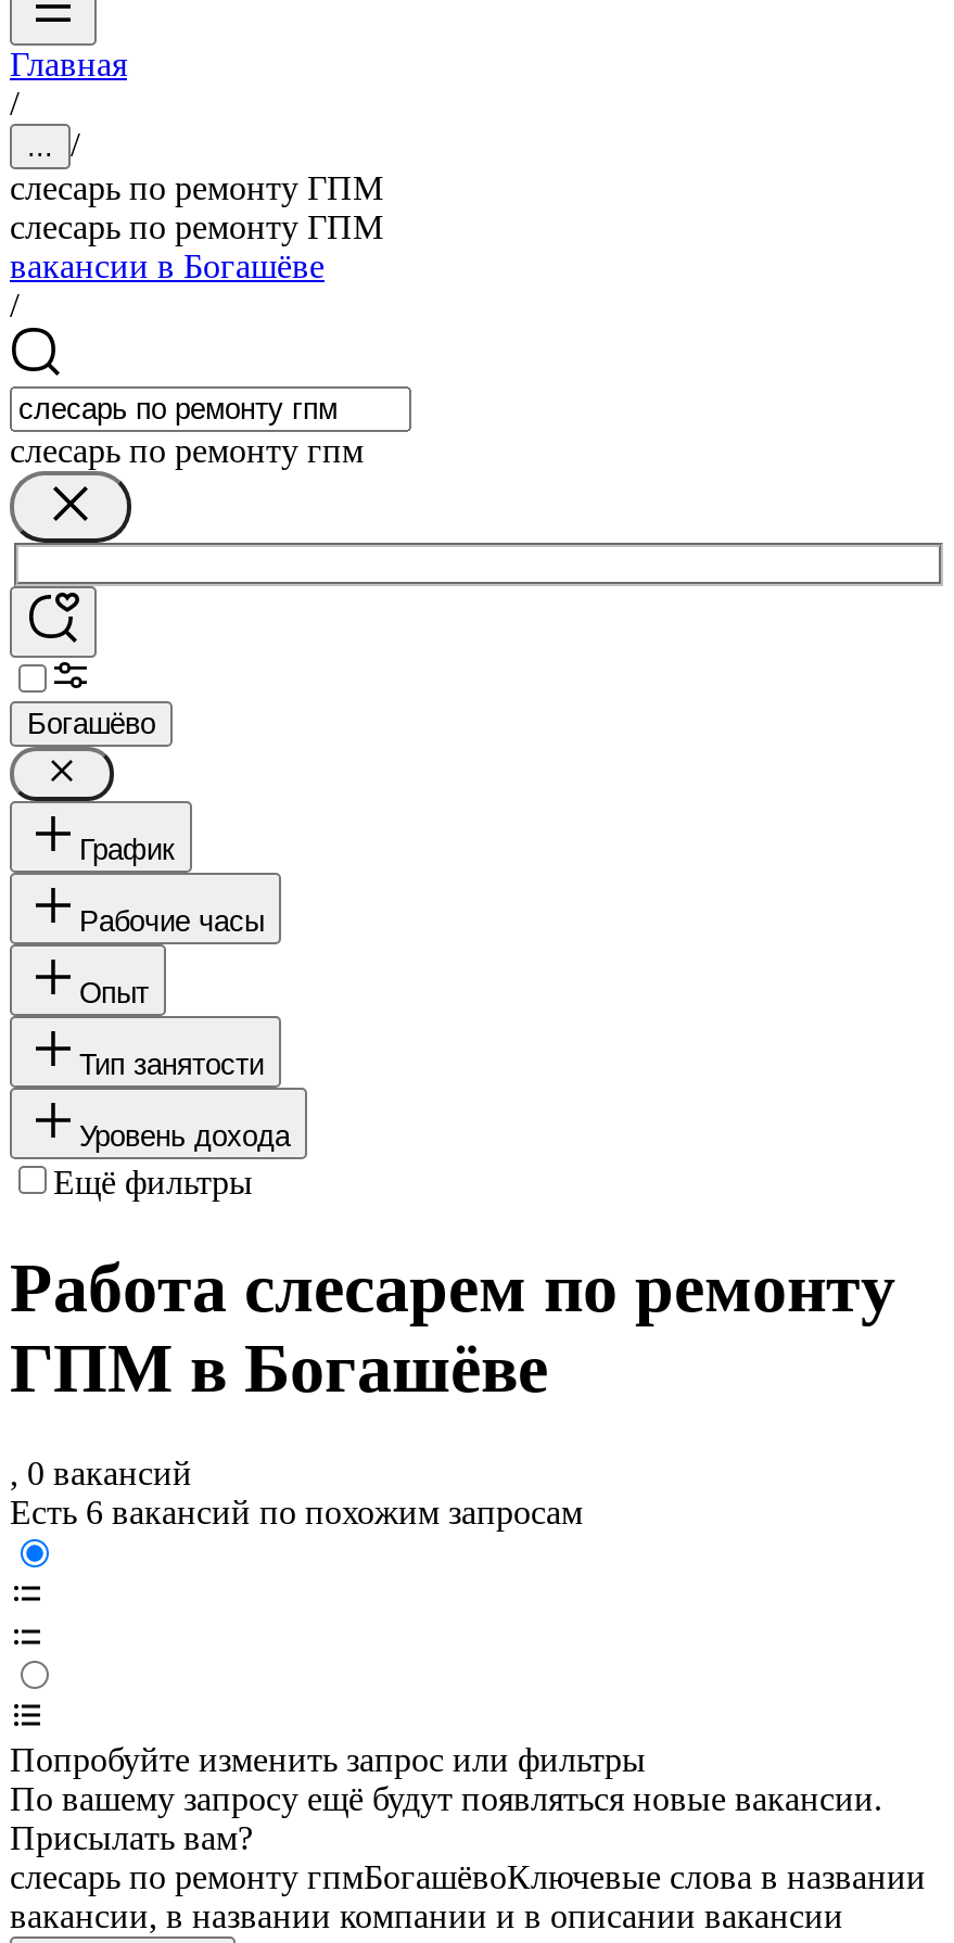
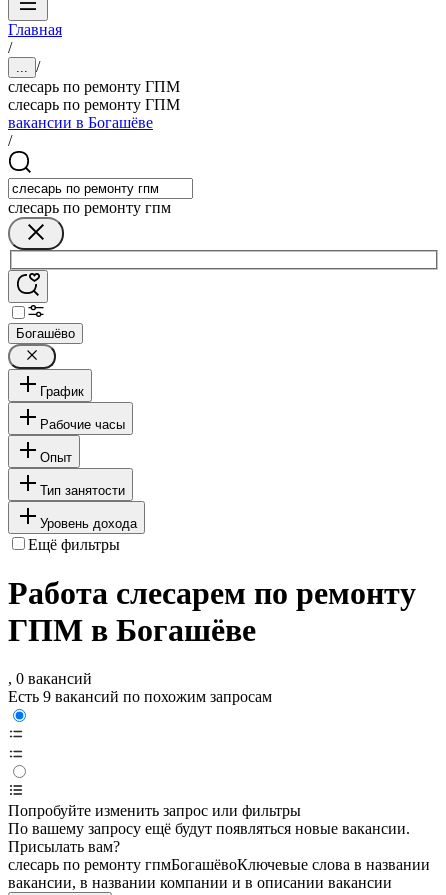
[10,1495,583,1532] Есть 6 вакансий по похожим запросам -> [8,688,272,705] Есть 9 вакансий по похожим запросам

